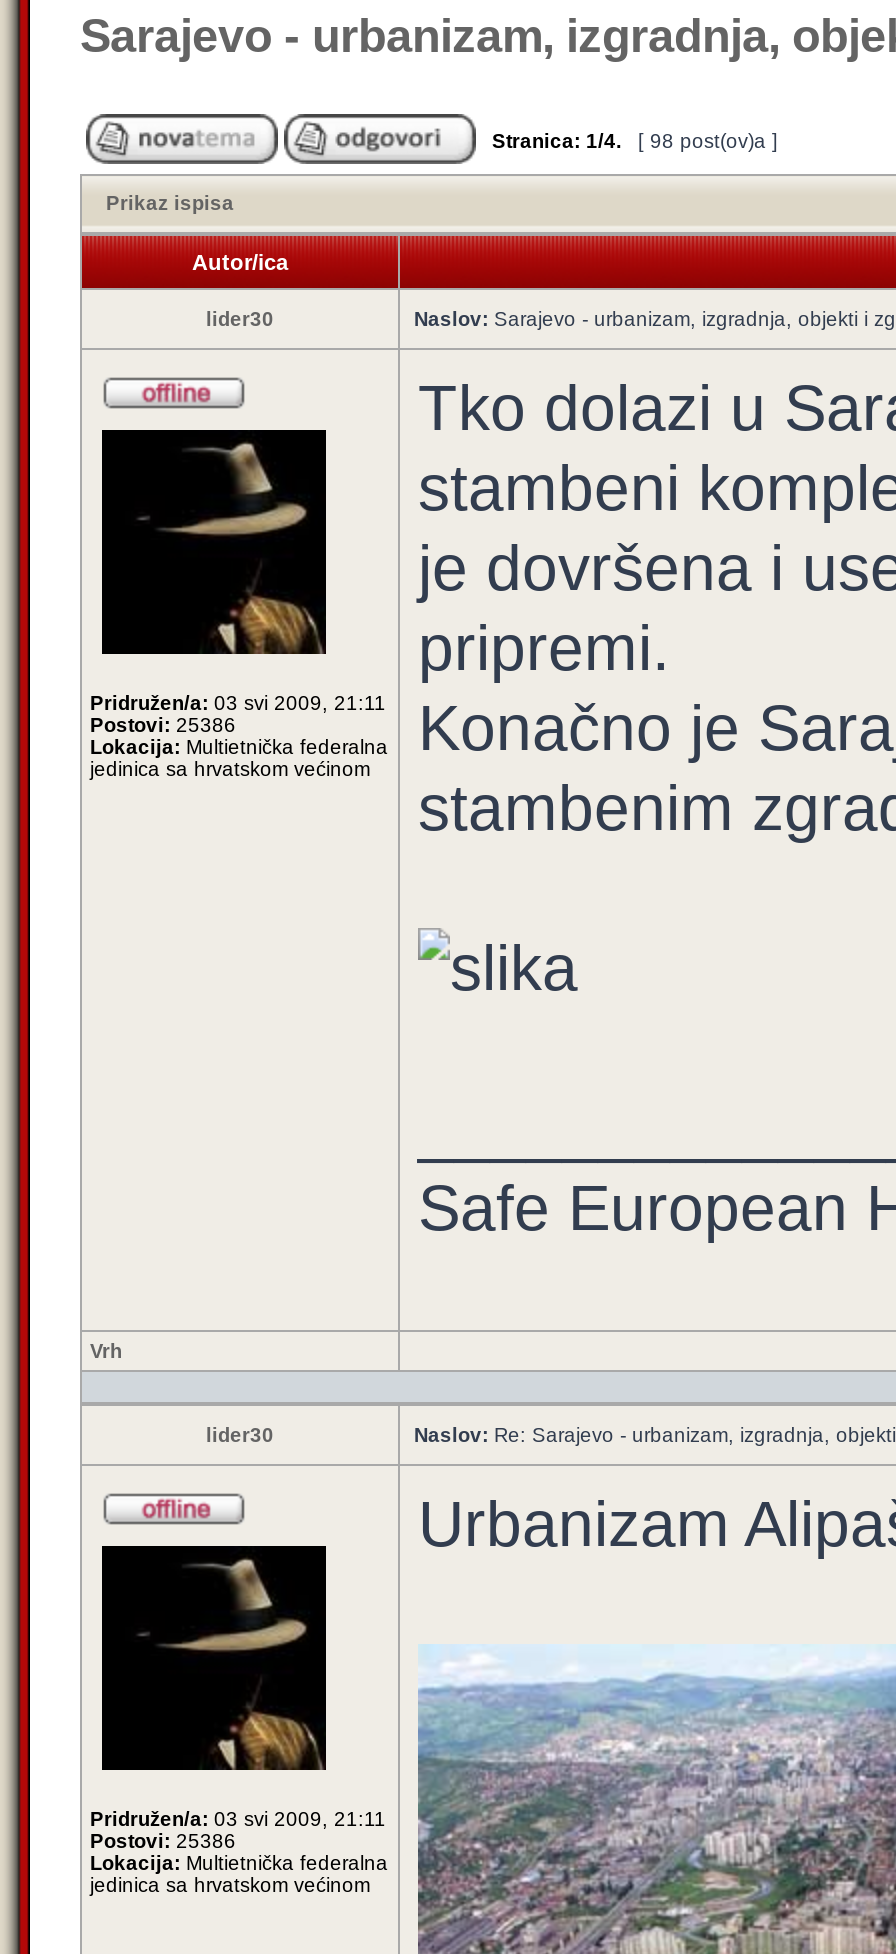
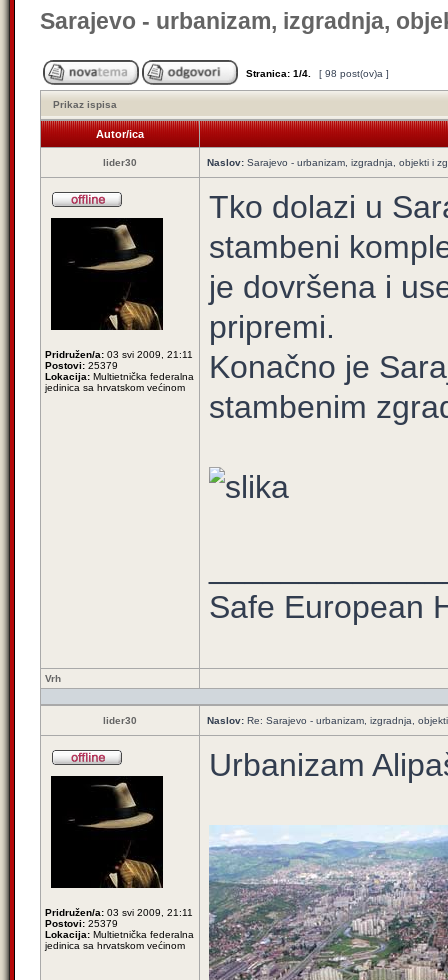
[90,714,236,736] Postovi: 25386 -> [45,360,118,371] Postovi: 25379
[90,1830,236,1852] Postovi: 25386 -> [45,918,118,929] Postovi: 25379

